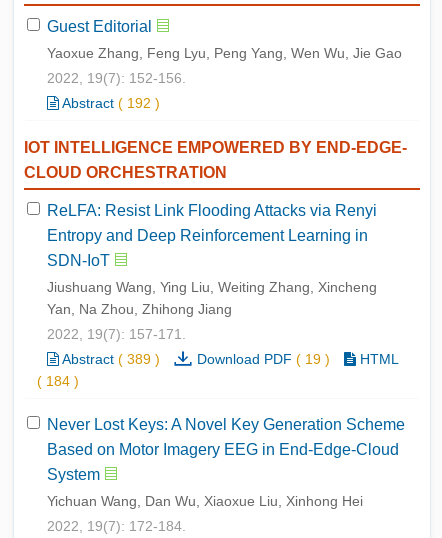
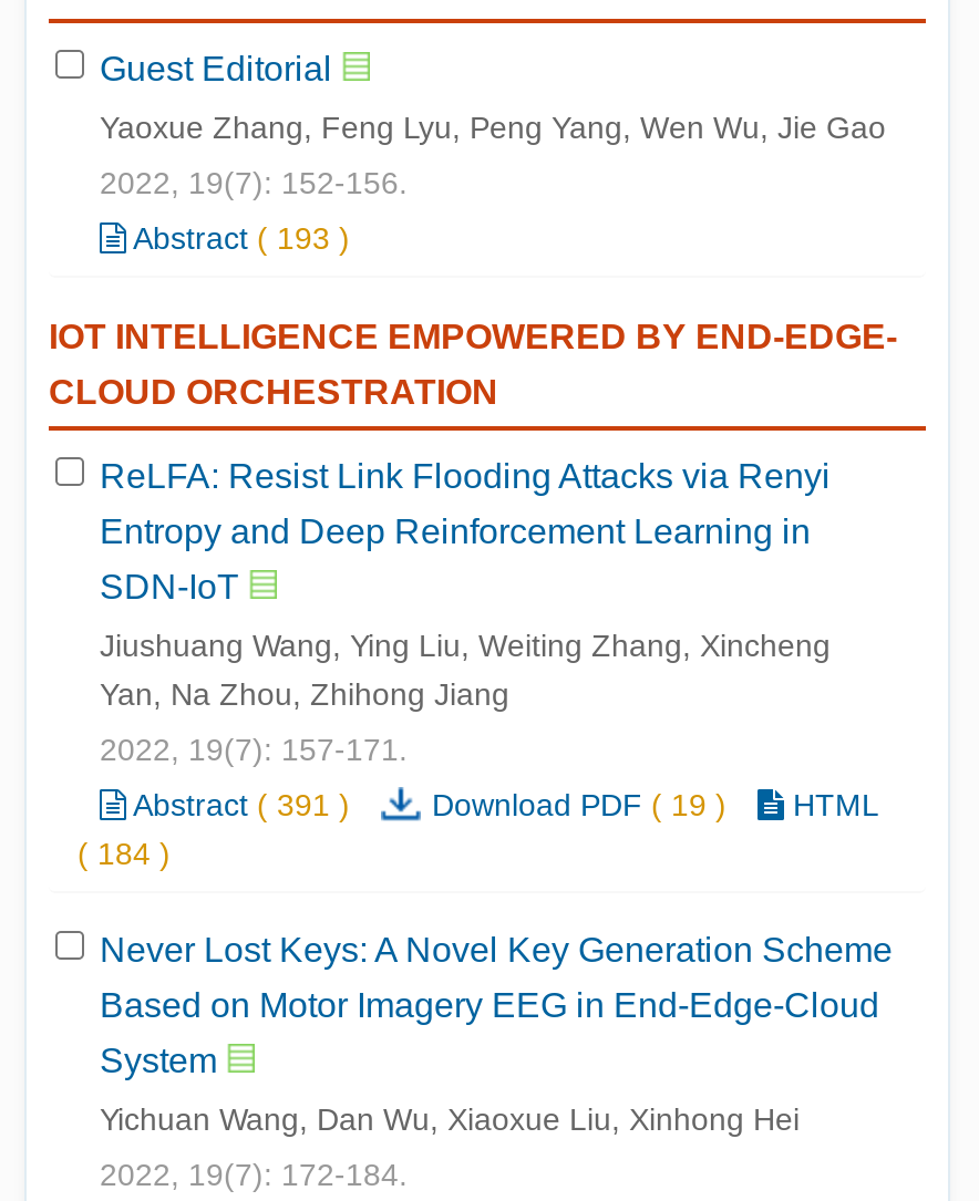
[59,95,160,111] Abstract (192) -> [126,219,350,255] Abstract (193)
[59,351,164,367] Abstract (389) -> [126,786,359,822] Abstract (391)

